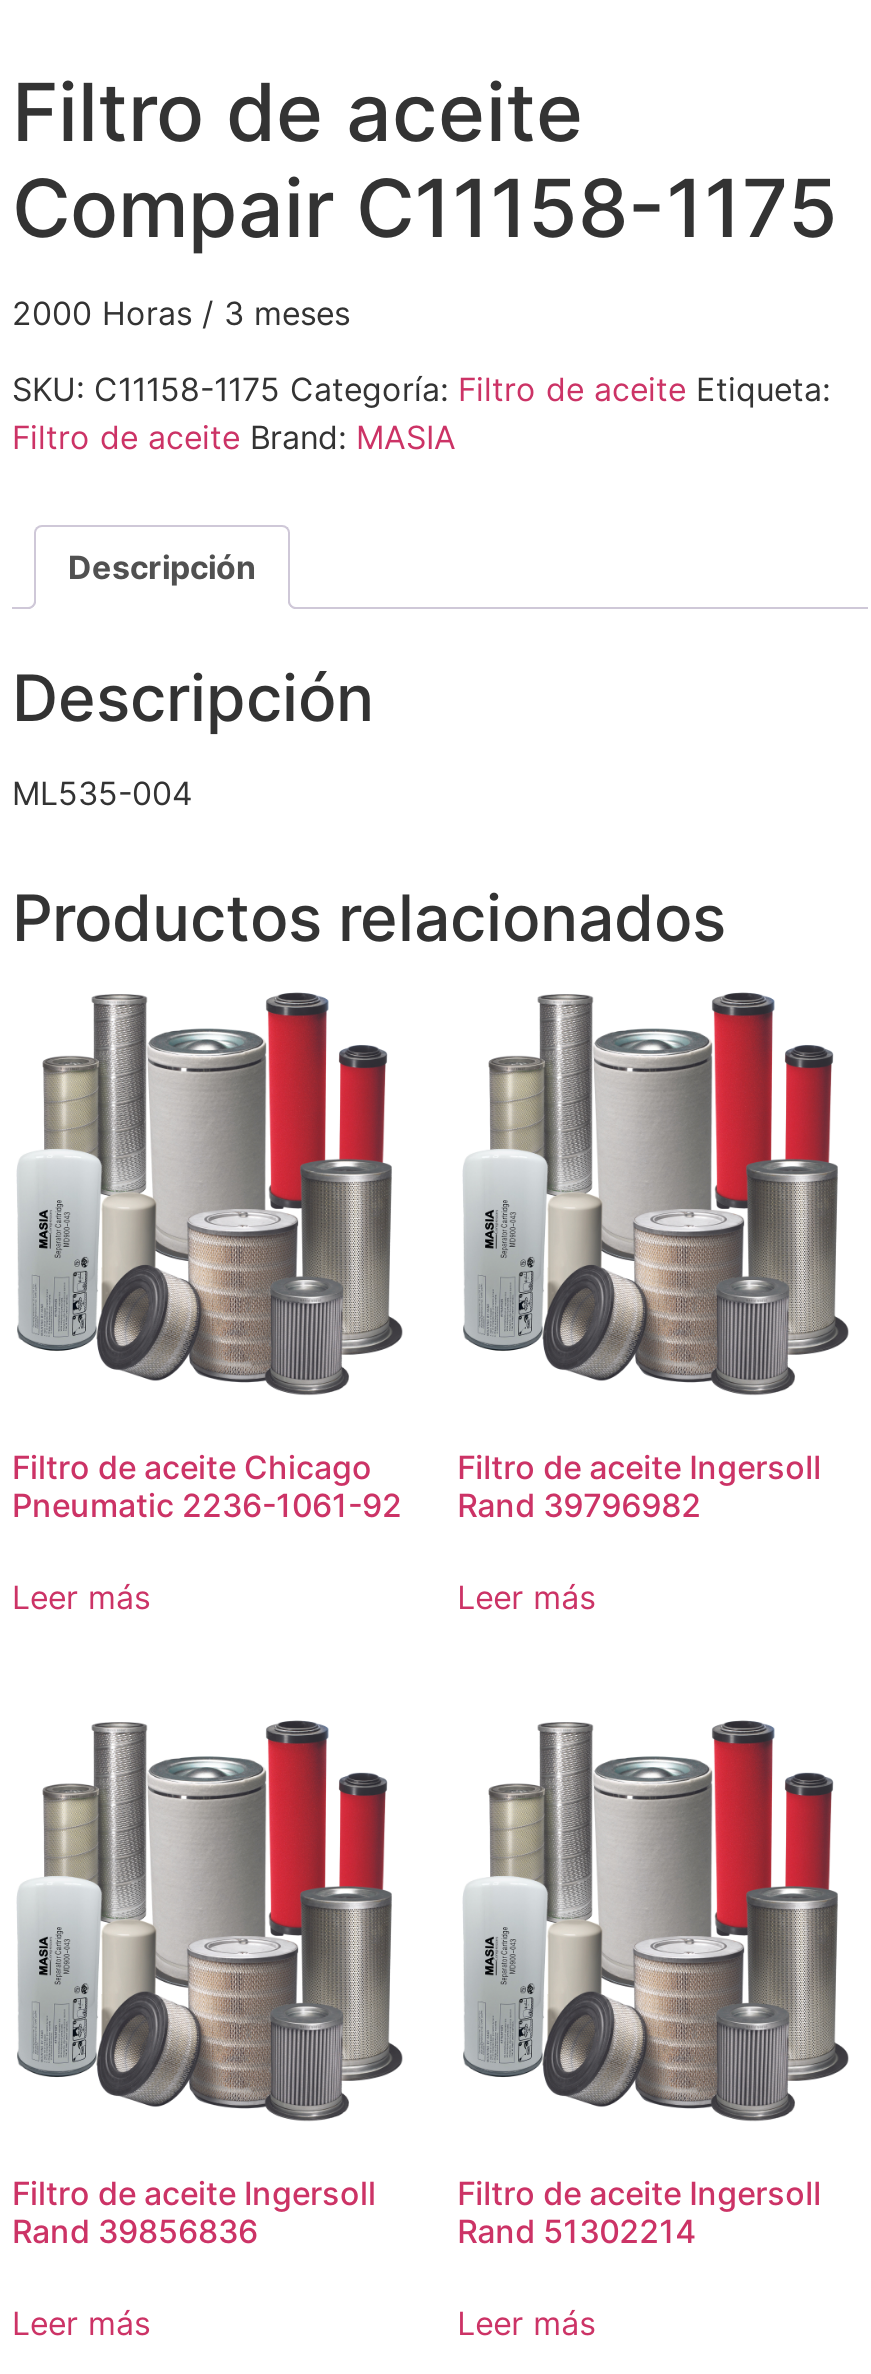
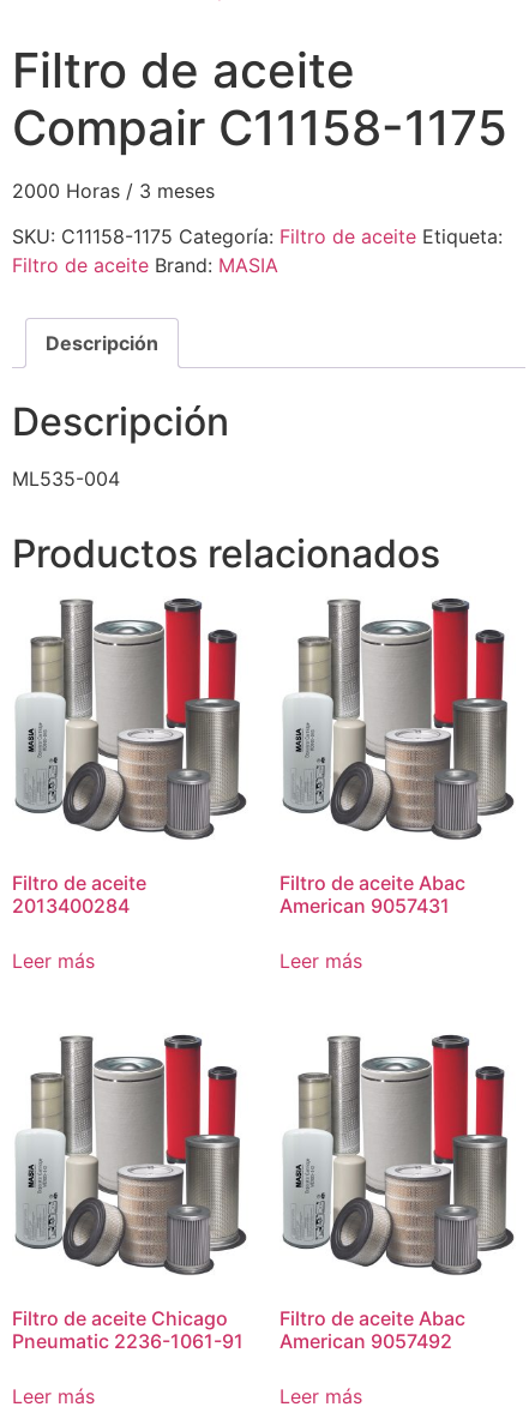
moved [12,1446,372,1486] -> [12,1306,228,1330]: Filtro de aceite Chicago
[457,1446,821,1524] Filtro de aceite Ingersoll | Rand 39796982 -> [279,870,465,917] Filtro de aceite Abac | American 9057431
[12,1484,402,1524] Pneumatic 2236-1061-92 -> [12,870,146,917] Filtro de aceite | 2013400284
[12,2173,376,2251] Filtro de aceite Ingersoll | Rand 39856836 -> [12,1329,244,1353] Pneumatic 2236-1061-91
[457,2173,821,2251] Filtro de aceite Ingersoll | Rand 51302214 -> [279,1306,465,1353] Filtro de aceite Abac | American 9057492

